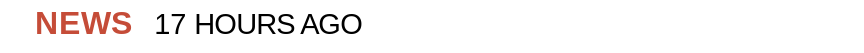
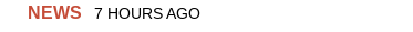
[35,6,362,40] NEWS 17 HOURS AGO -> [28,3,200,22] NEWS 7 HOURS AGO

